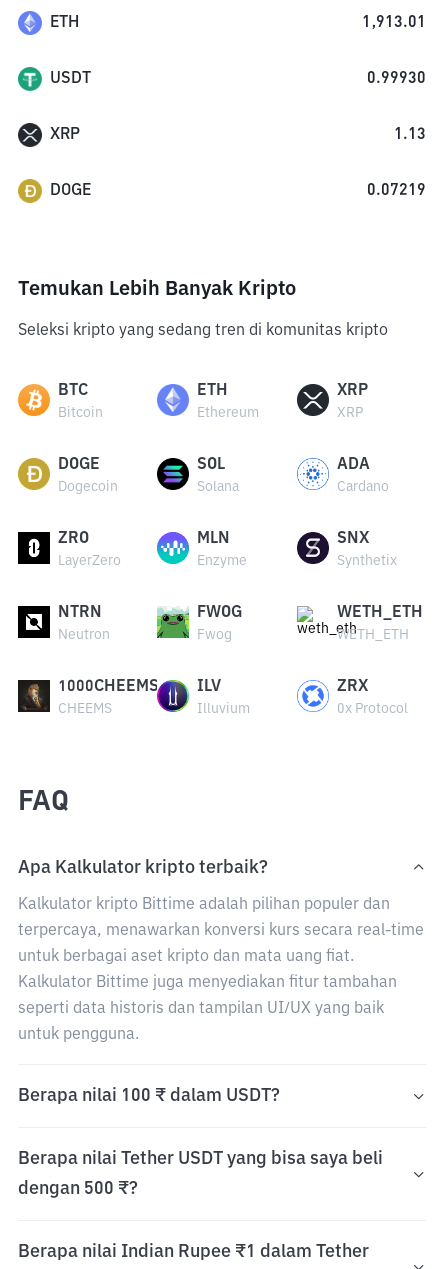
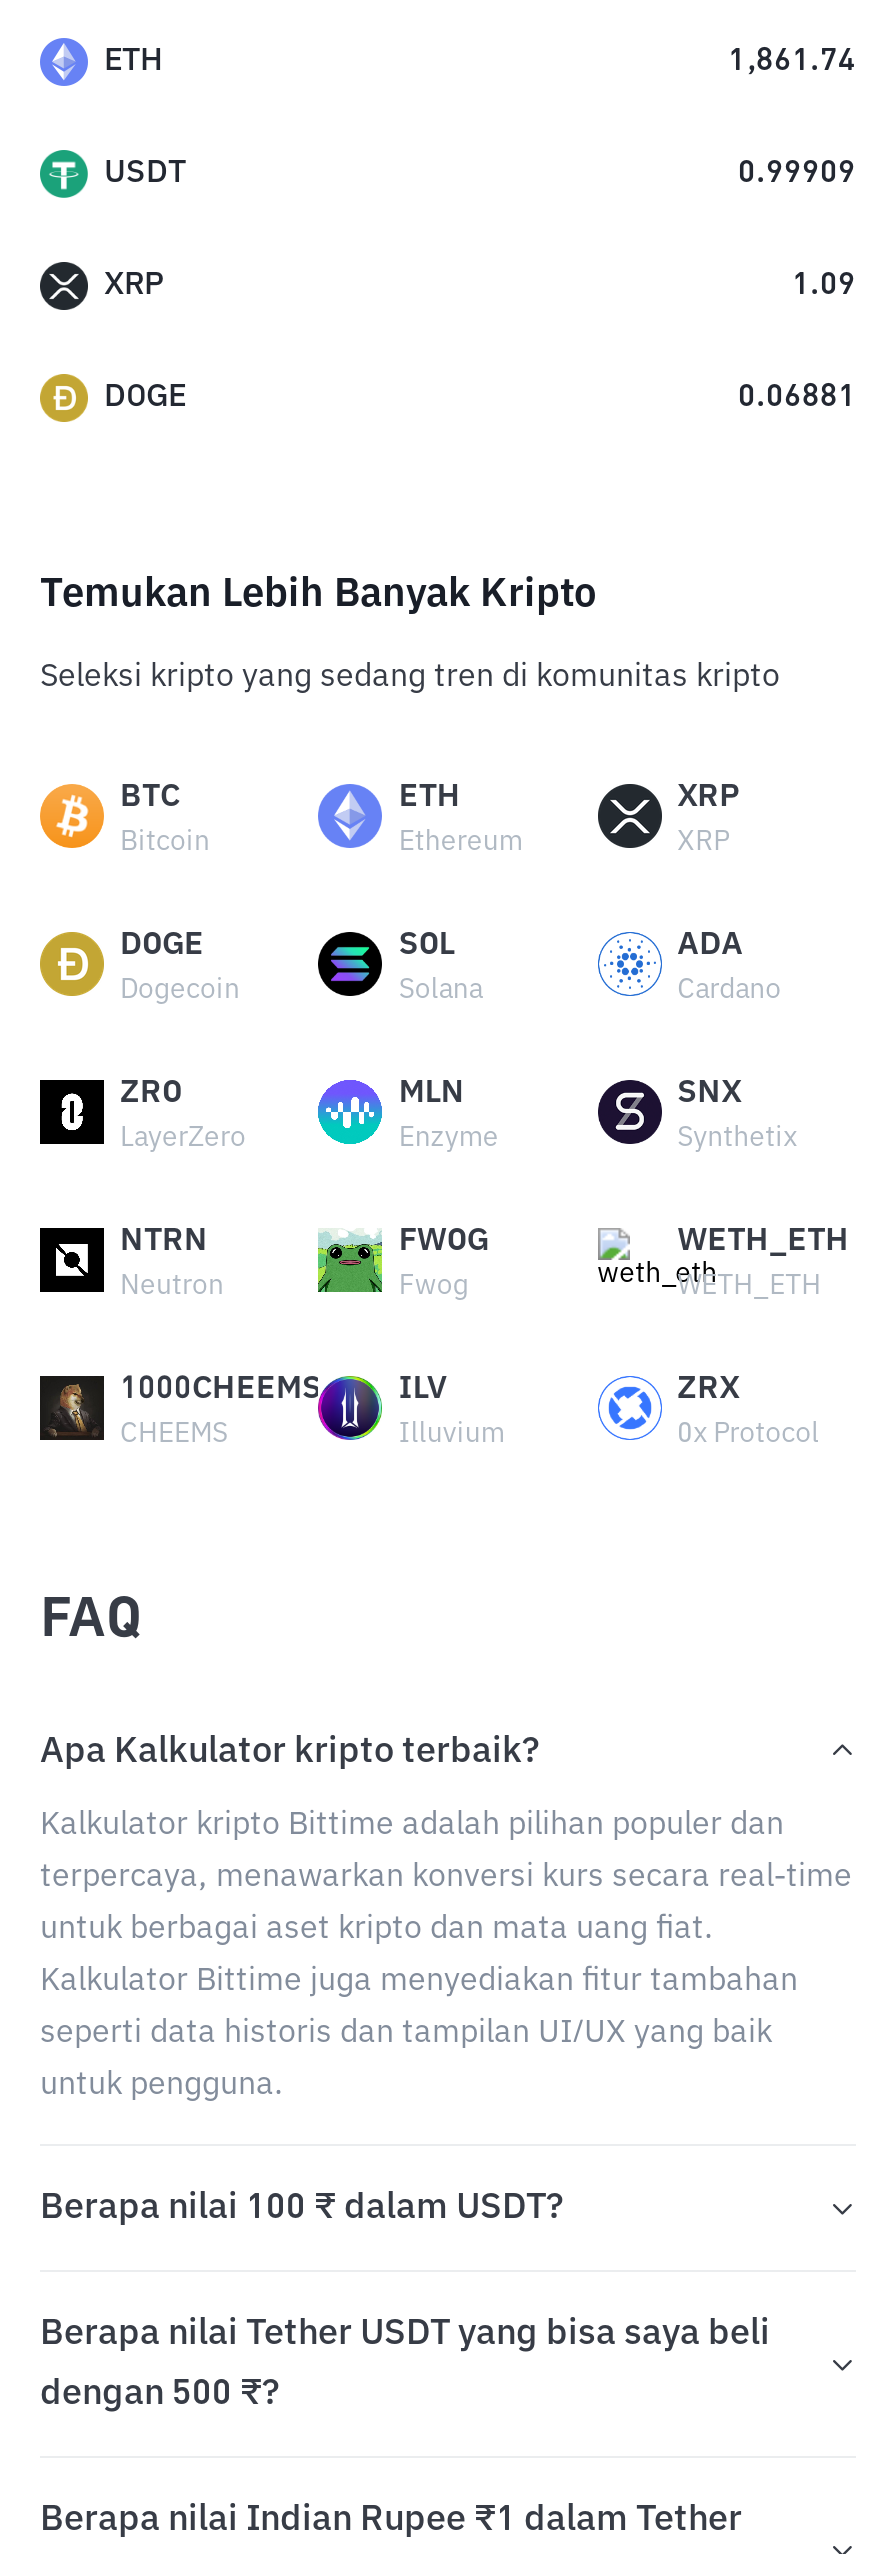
[362,15,426,31] 1,913.01 -> [728,46,856,78] 1,861.74
[367,71,426,87] 0.99930 -> [738,158,856,190] 0.99909
[394,127,426,143] 1.13 -> [792,270,856,302] 1.09
[367,183,426,199] 0.07219 -> [738,382,856,414] 0.06881

